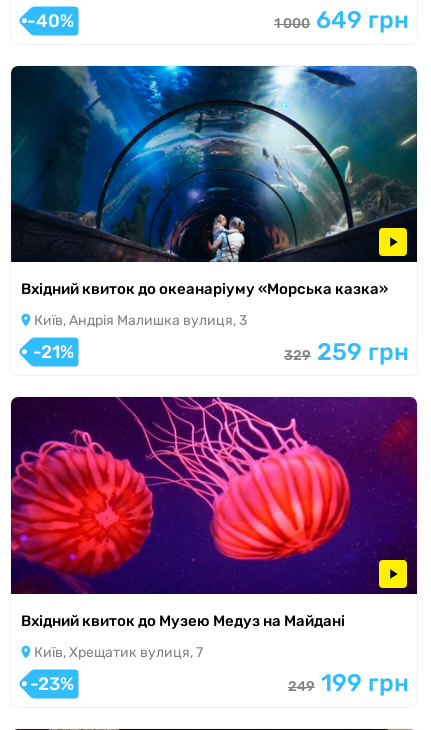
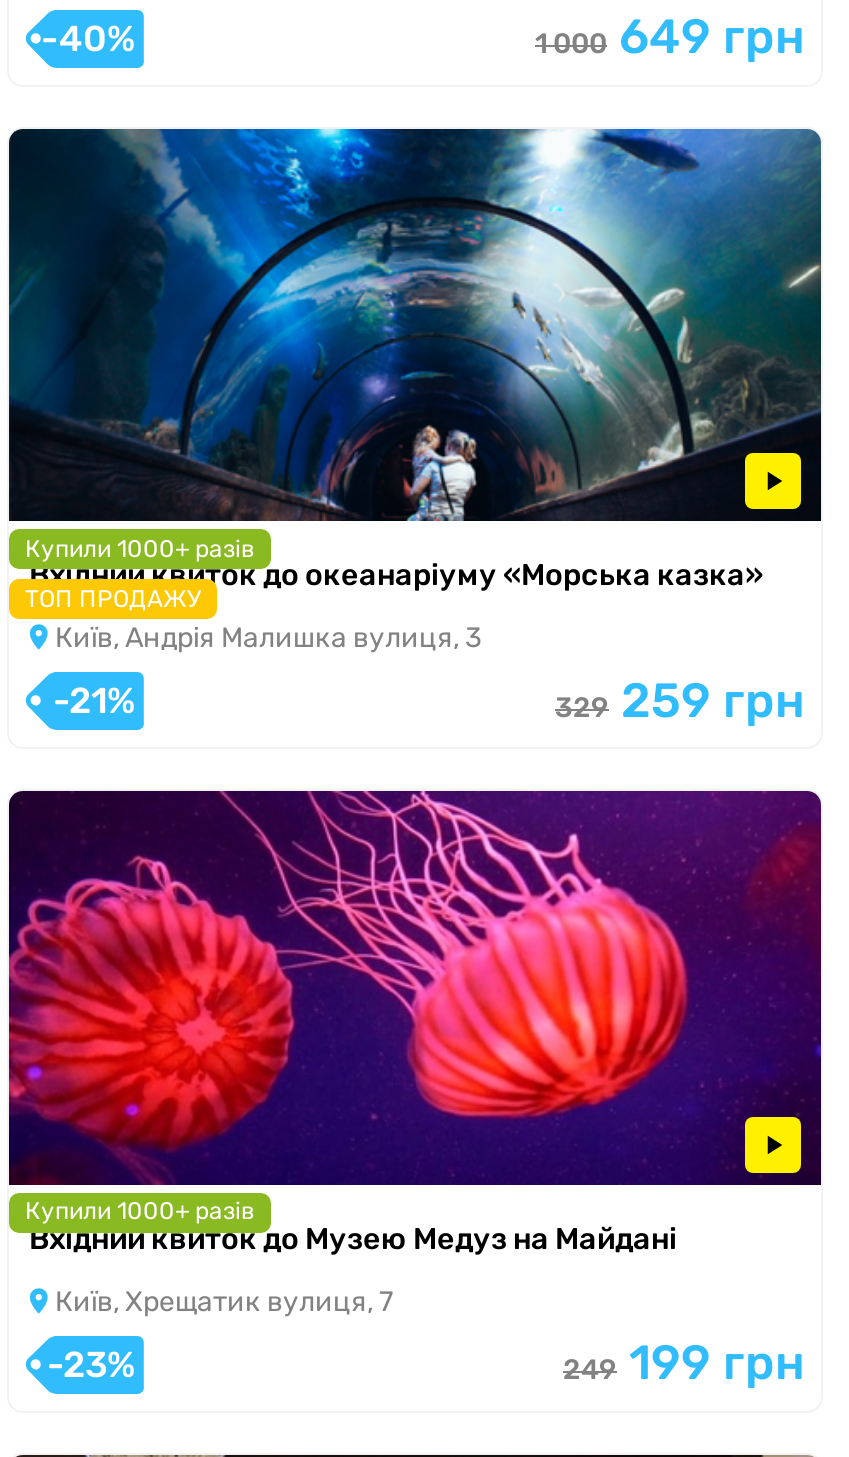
none -> [25,534,255,612] Купили 1000+ разів | ТОП ПРОДАЖУ
none -> [25,1197,255,1225] Купили 1000+ разів

